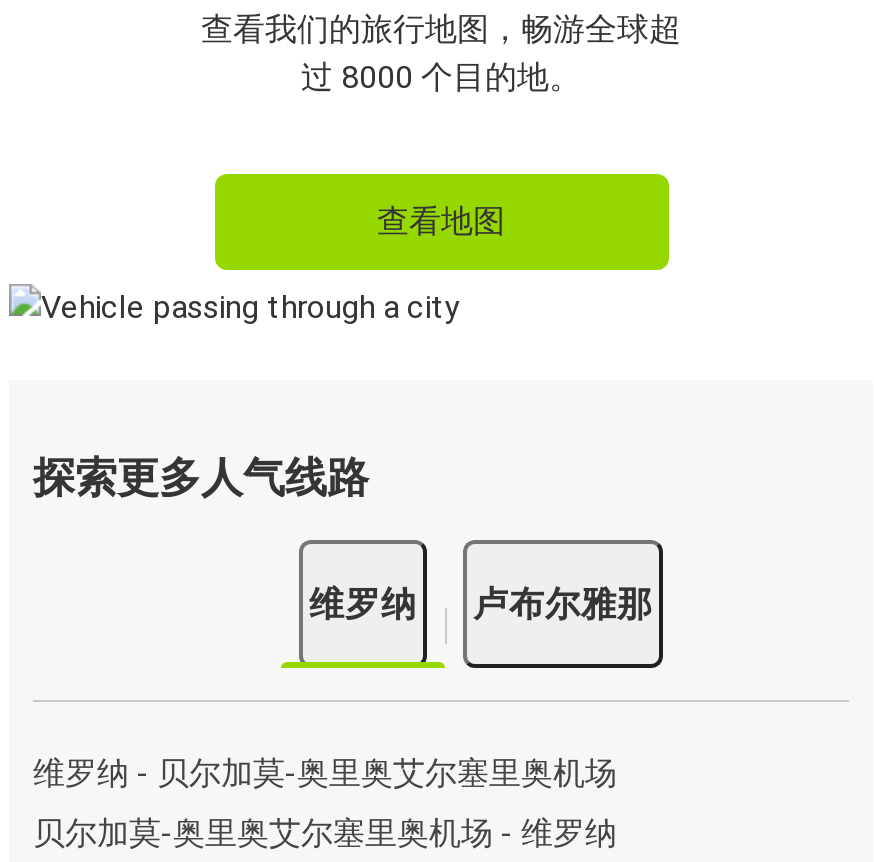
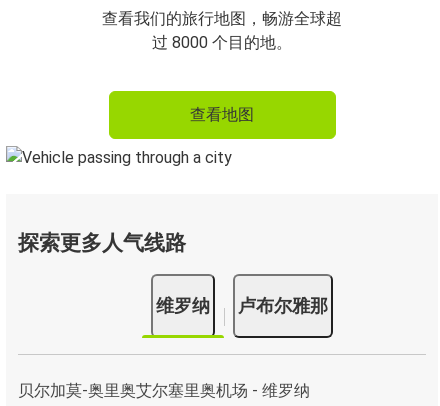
[33,755,617,793] 维罗纳 - 贝尔加莫-奥里奥艾尔塞里奥机场 -> none

